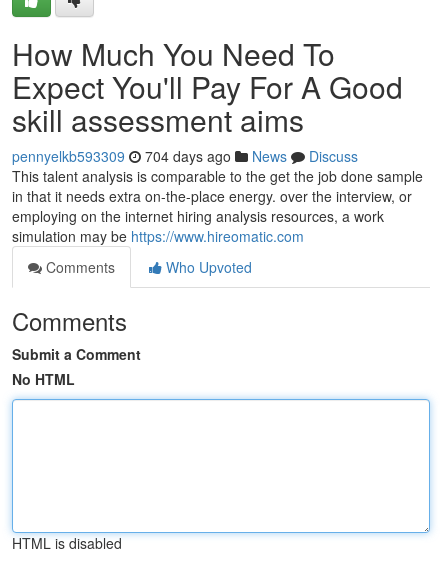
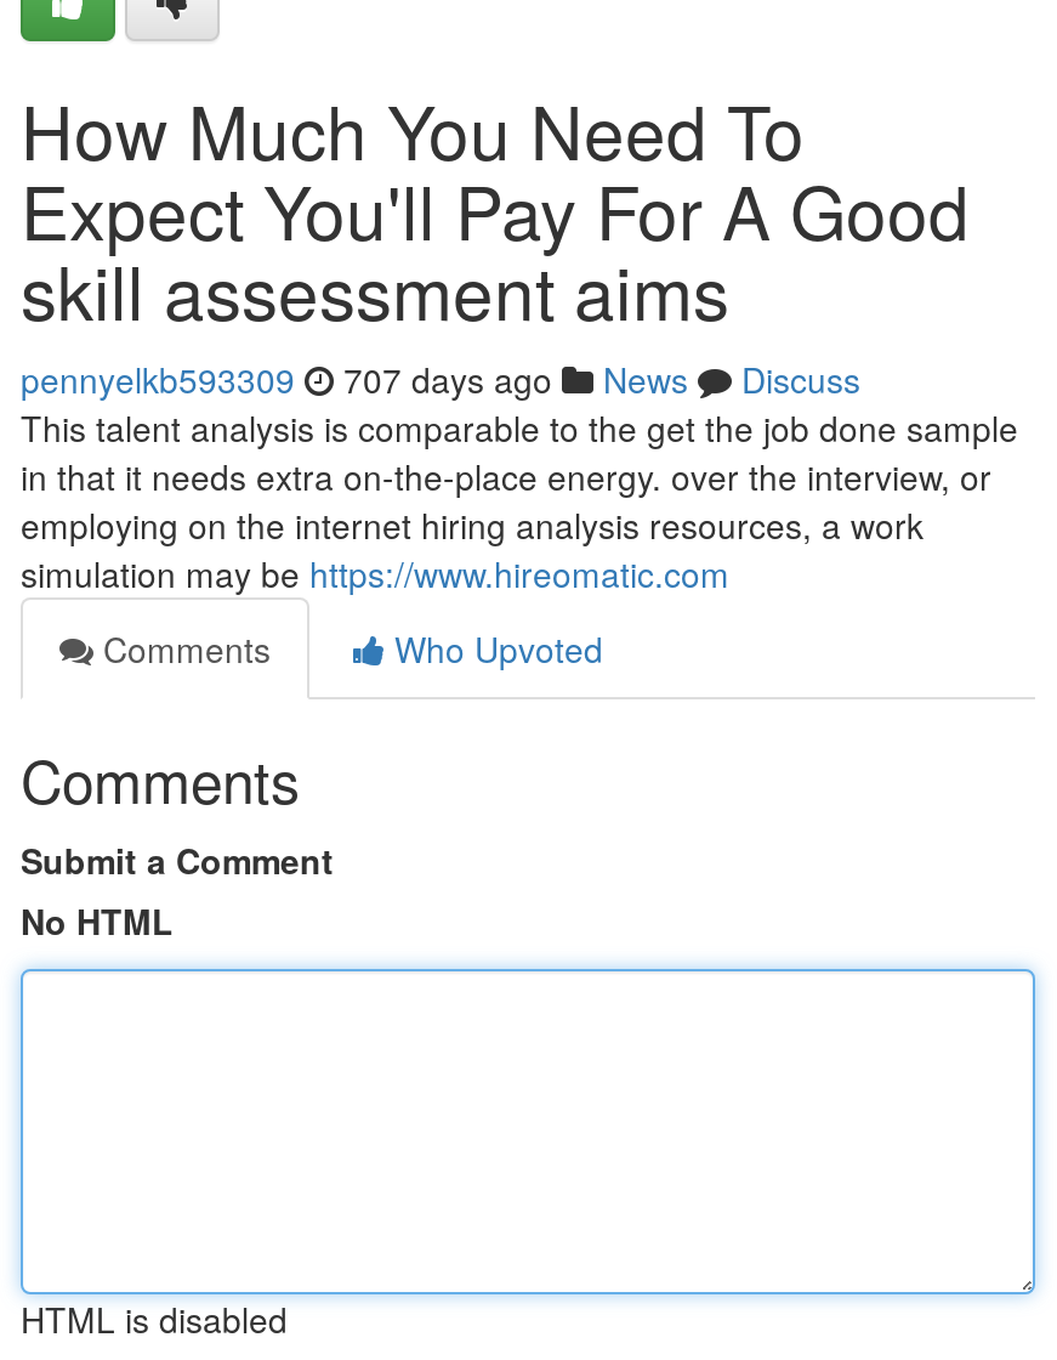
[12,146,358,166] pennyelkb593309 704 days ago News Discuss -> [21,355,860,403] pennyelkb593309 707 days ago News Discuss

